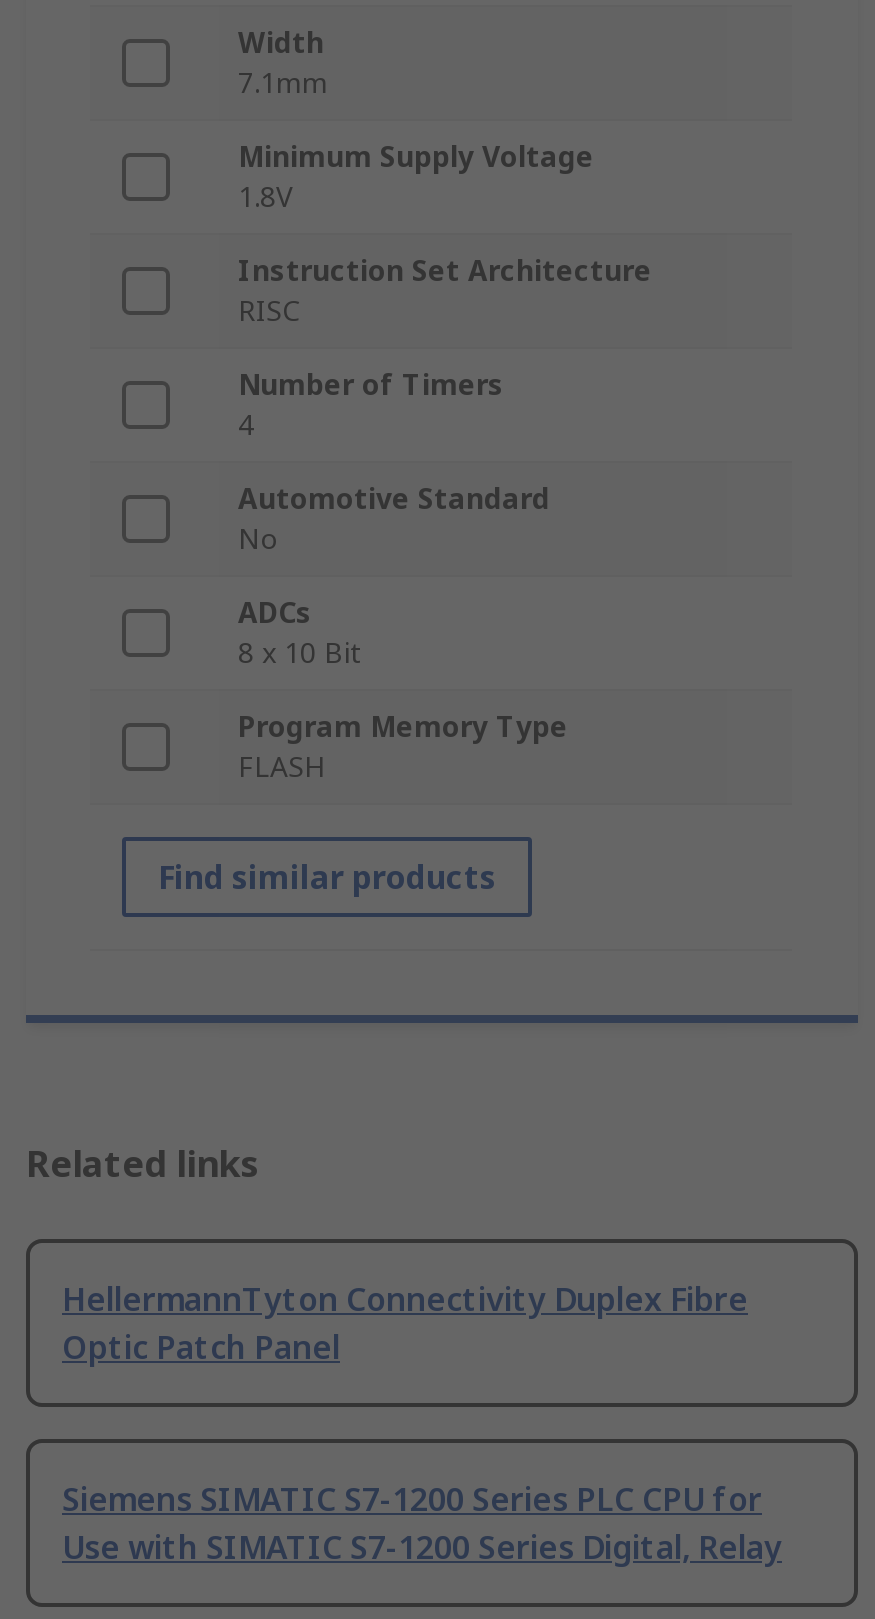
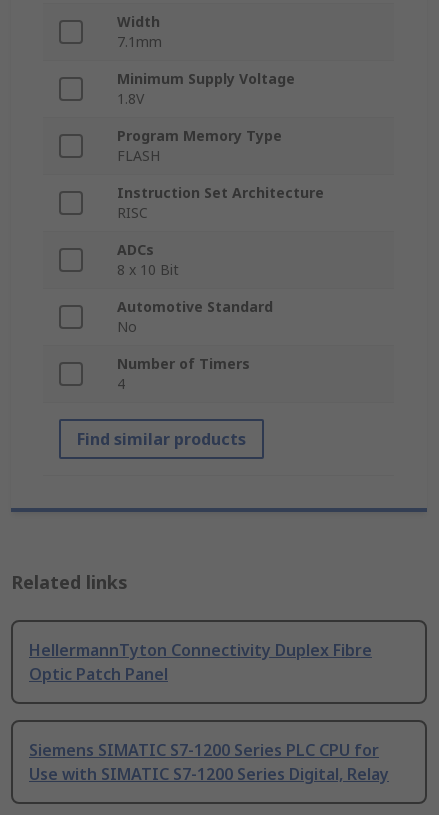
moved [238,252,652,672] -> [117,183,324,393]: Instruction Set Architecture | RISC | ADCs | 8 x 10 Bit | Automotive Standard | No | Number of Timers | 4
moved [238,708,568,786] -> [117,126,282,165]: Program Memory Type | FLASH

